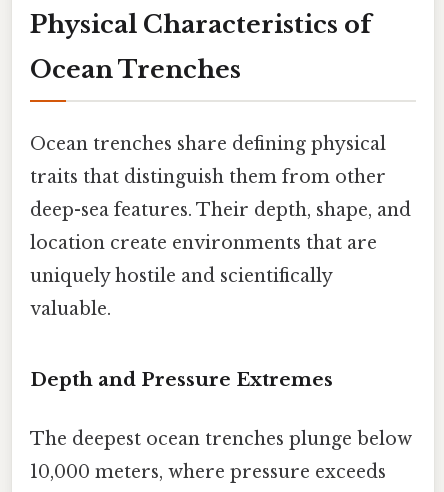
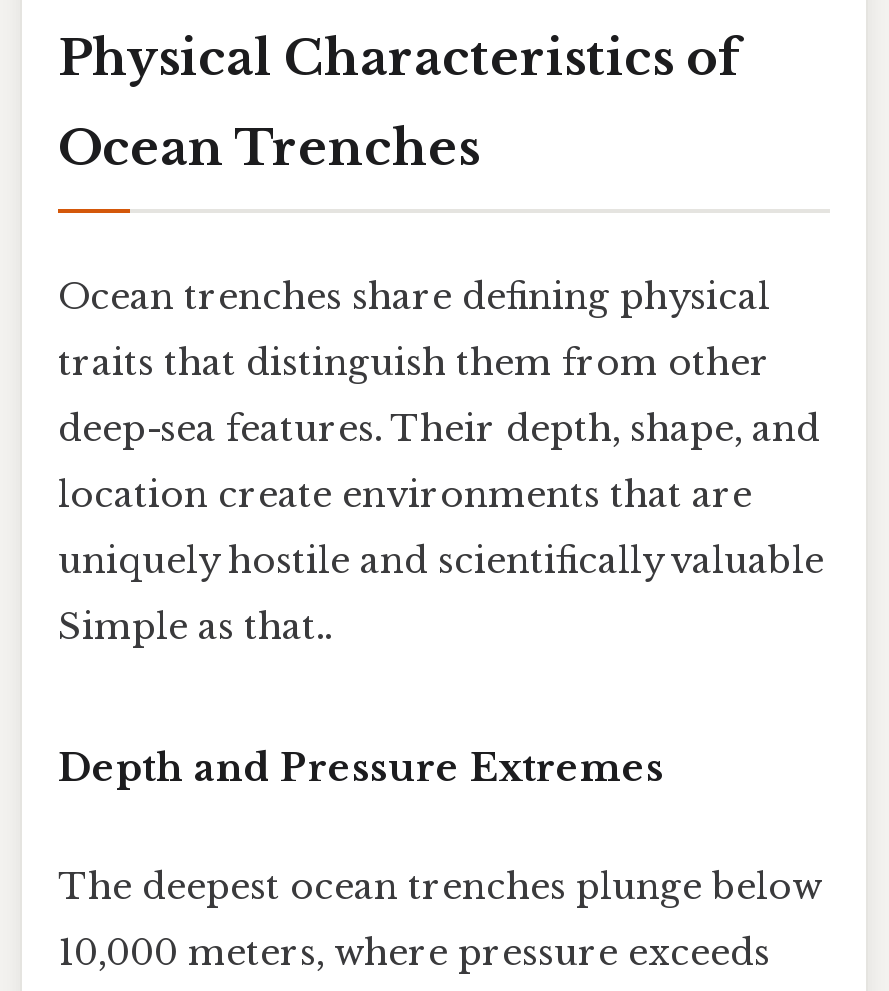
[30,265,332,287] uniquely hostile and scientifically -> [58,540,824,584] uniquely hostile and scientifically valuable
[30,298,111,320] valuable. -> [58,606,332,650] Simple as that..

